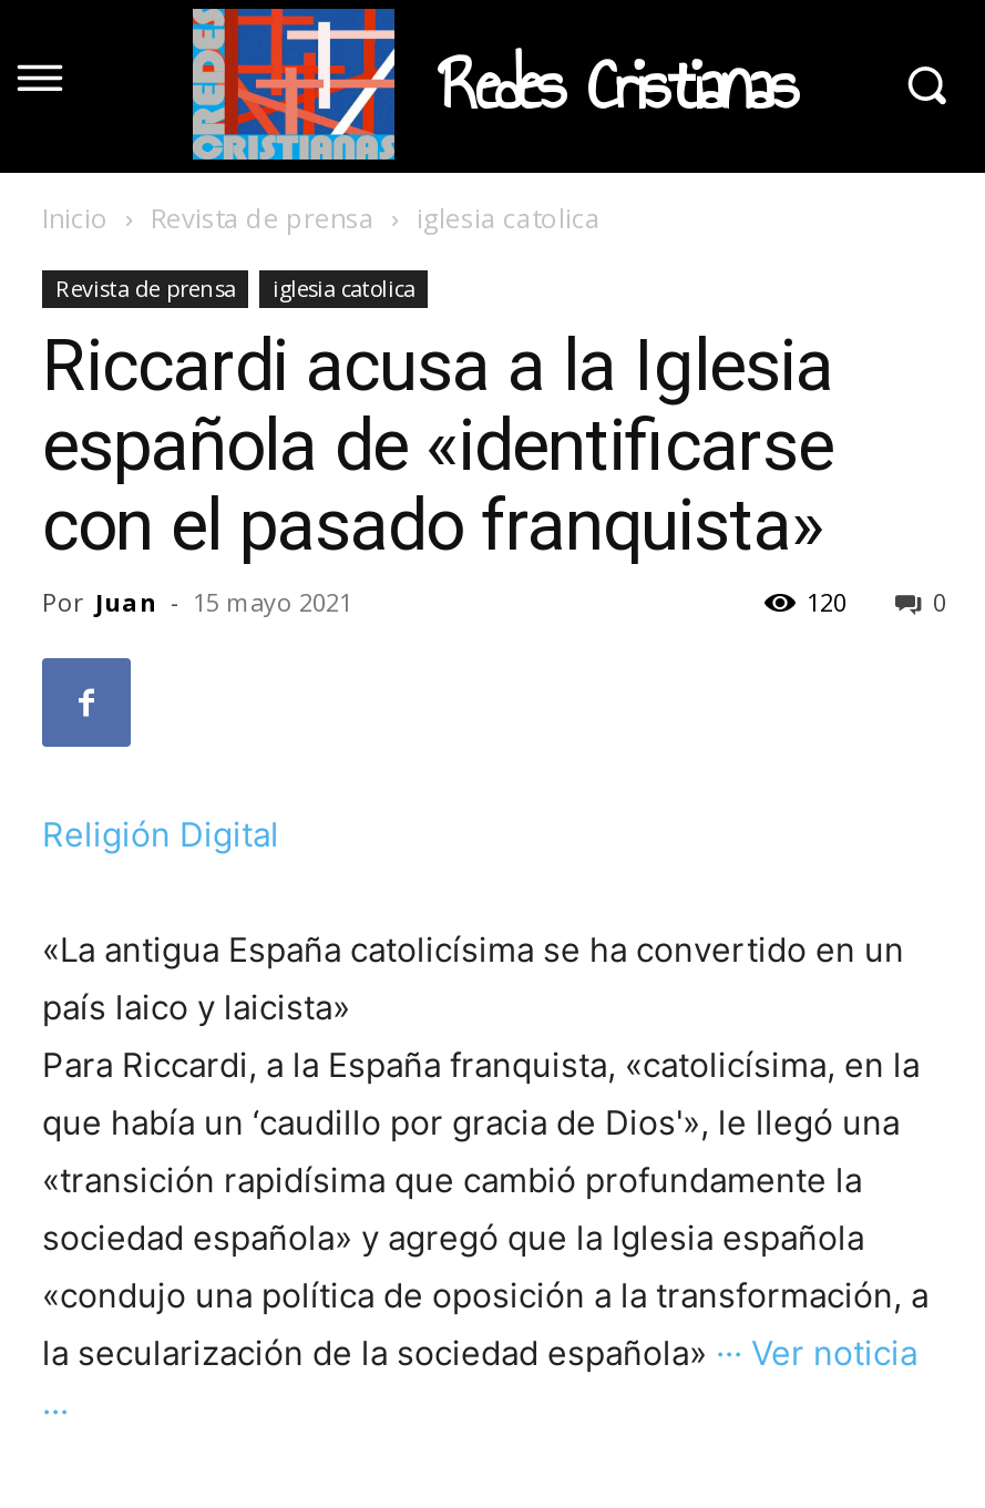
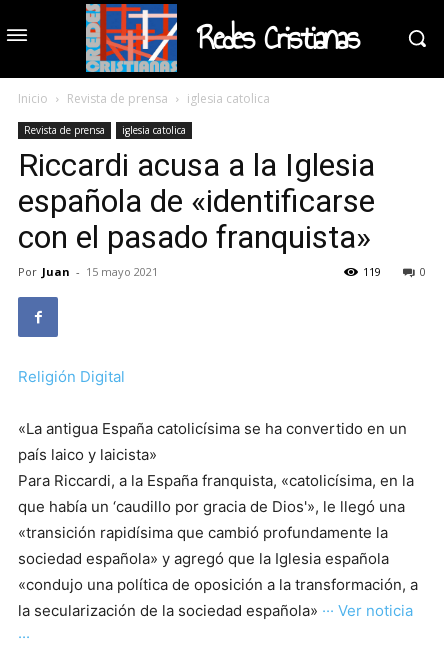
[807,586,847,619] 120 -> [363,264,381,279] 119

